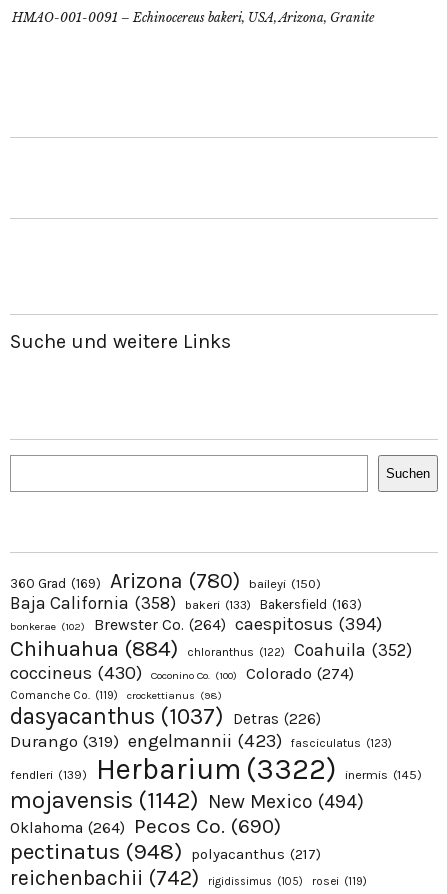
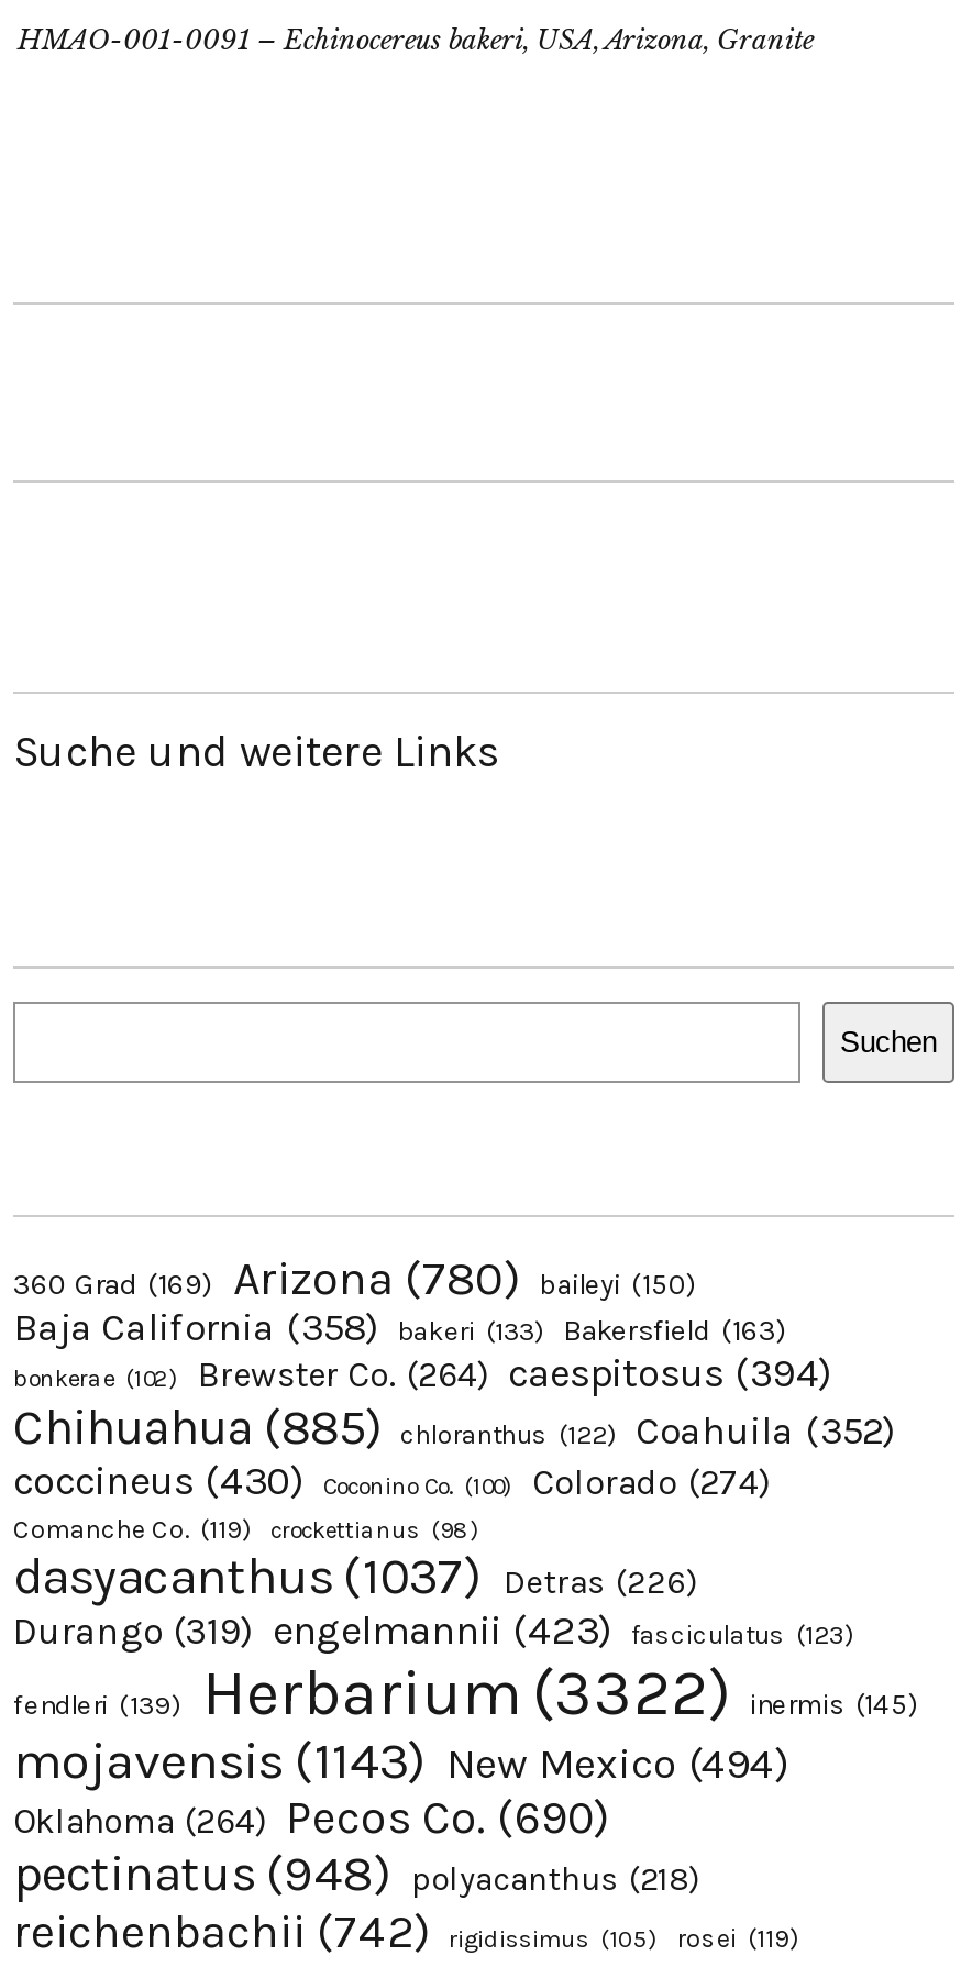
[10,635,412,662] Chihuahua (884) chloranthus (122) Coahuila (352) -> [13,1398,895,1458] Chihuahua (885) chloranthus (122) Coahuila (352)
[10,786,364,814] mojavensis (1142) New Mexico (494) -> [13,1730,789,1792] mojavensis (1143) New Mexico (494)
[10,838,321,865] pectinatus (948) polyacanthus (217) -> [13,1845,699,1904] pectinatus (948) polyacanthus (218)

